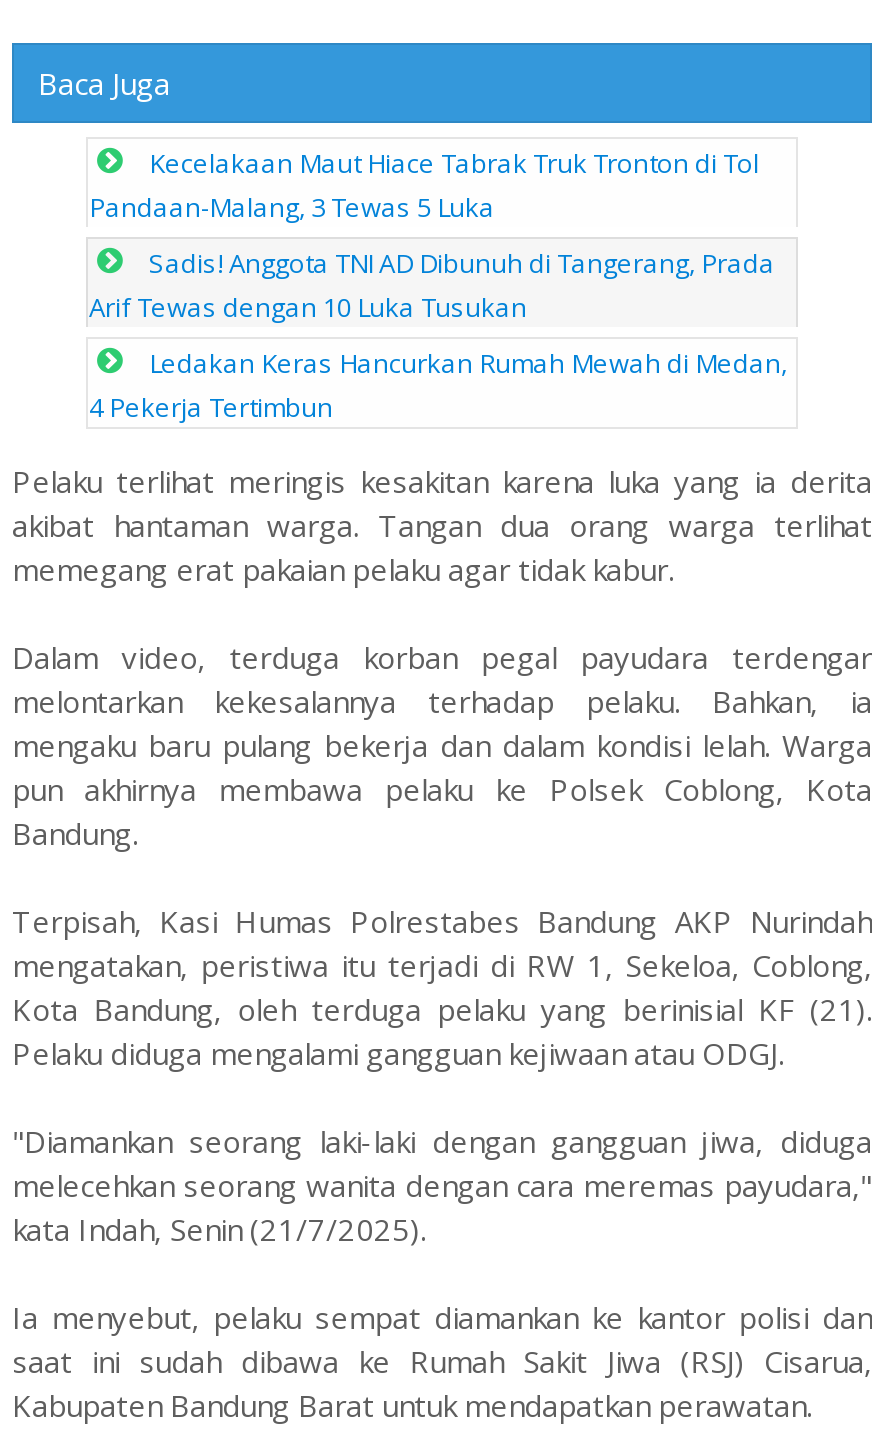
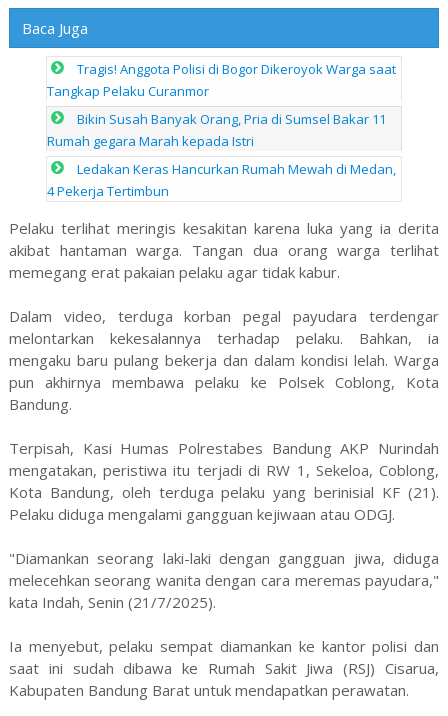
[89,146,759,226] Kecelakaan Maut Hiace Tabrak Truk Tronton di Tol | Pandaan-Malang, 3 Tewas 5 Luka -> [47,60,396,100] Tragis! Anggota Polisi di Bogor Dikeroyok Warga saat | Tangkap Pelaku Curanmor
[89,246,775,326] Sadis! Anggota TNI AD Dibunuh di Tangerang, Prada | Arif Tewas dengan 10 Luka Tusukan -> [47,110,386,150] Bikin Susah Banyak Orang, Pria di Sumsel Bakar 11 | Rumah gegara Marah kepada Istri

